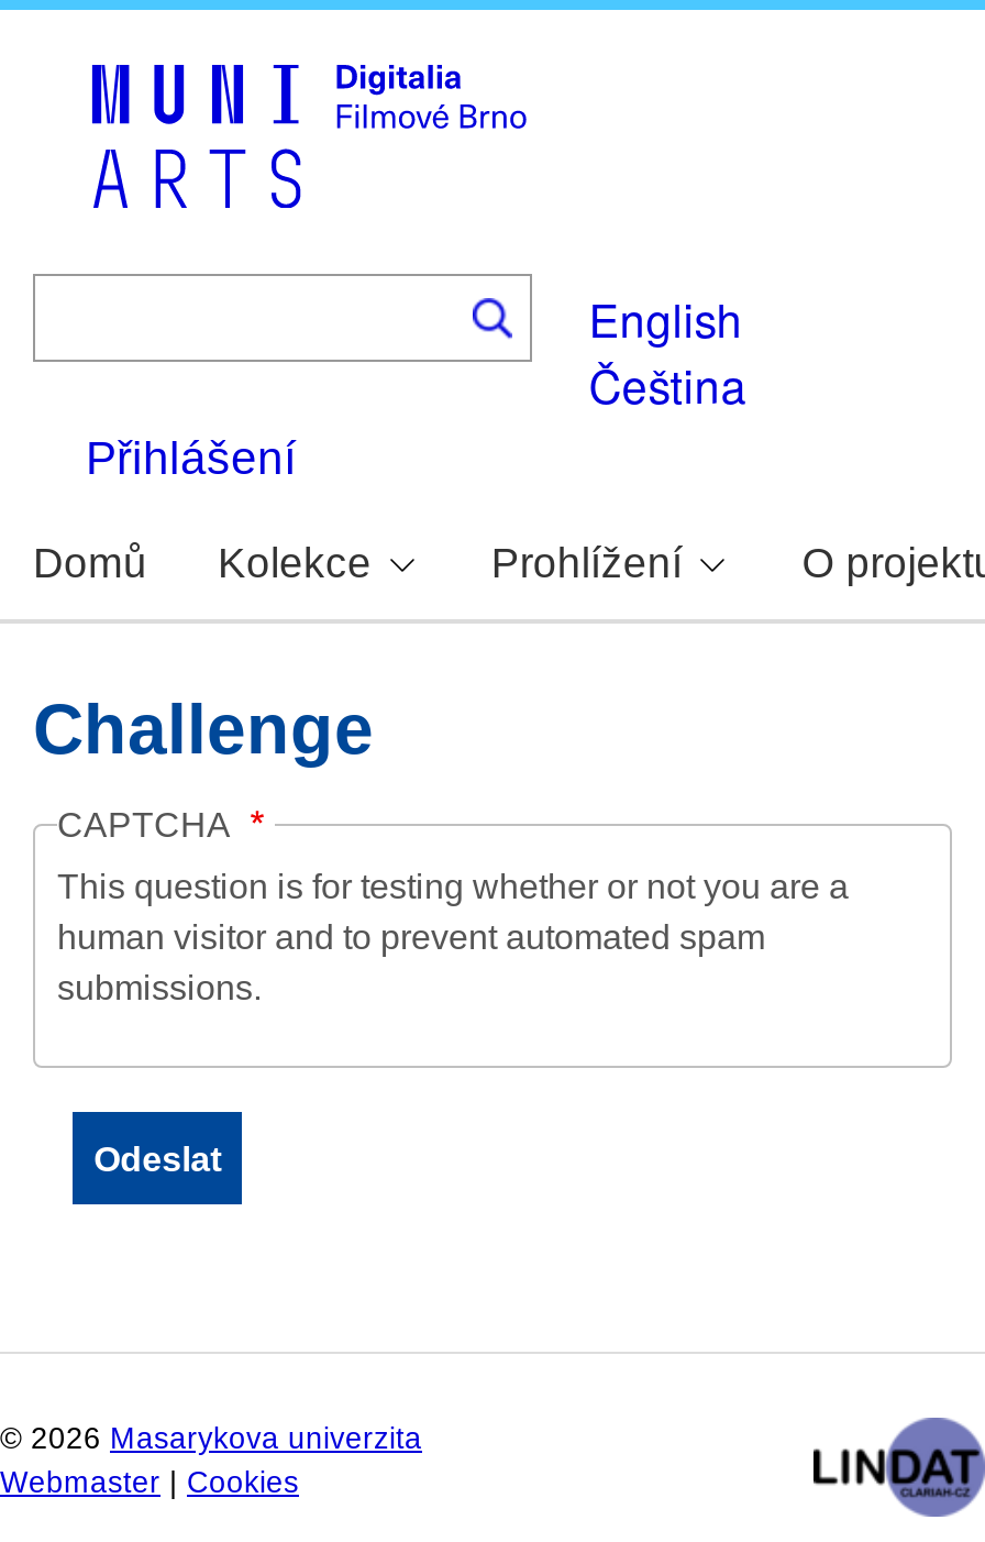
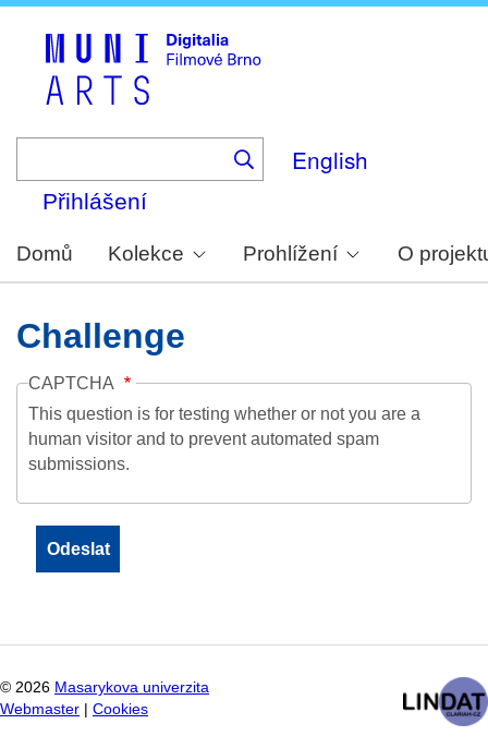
[589,351,747,417] Čeština -> none

